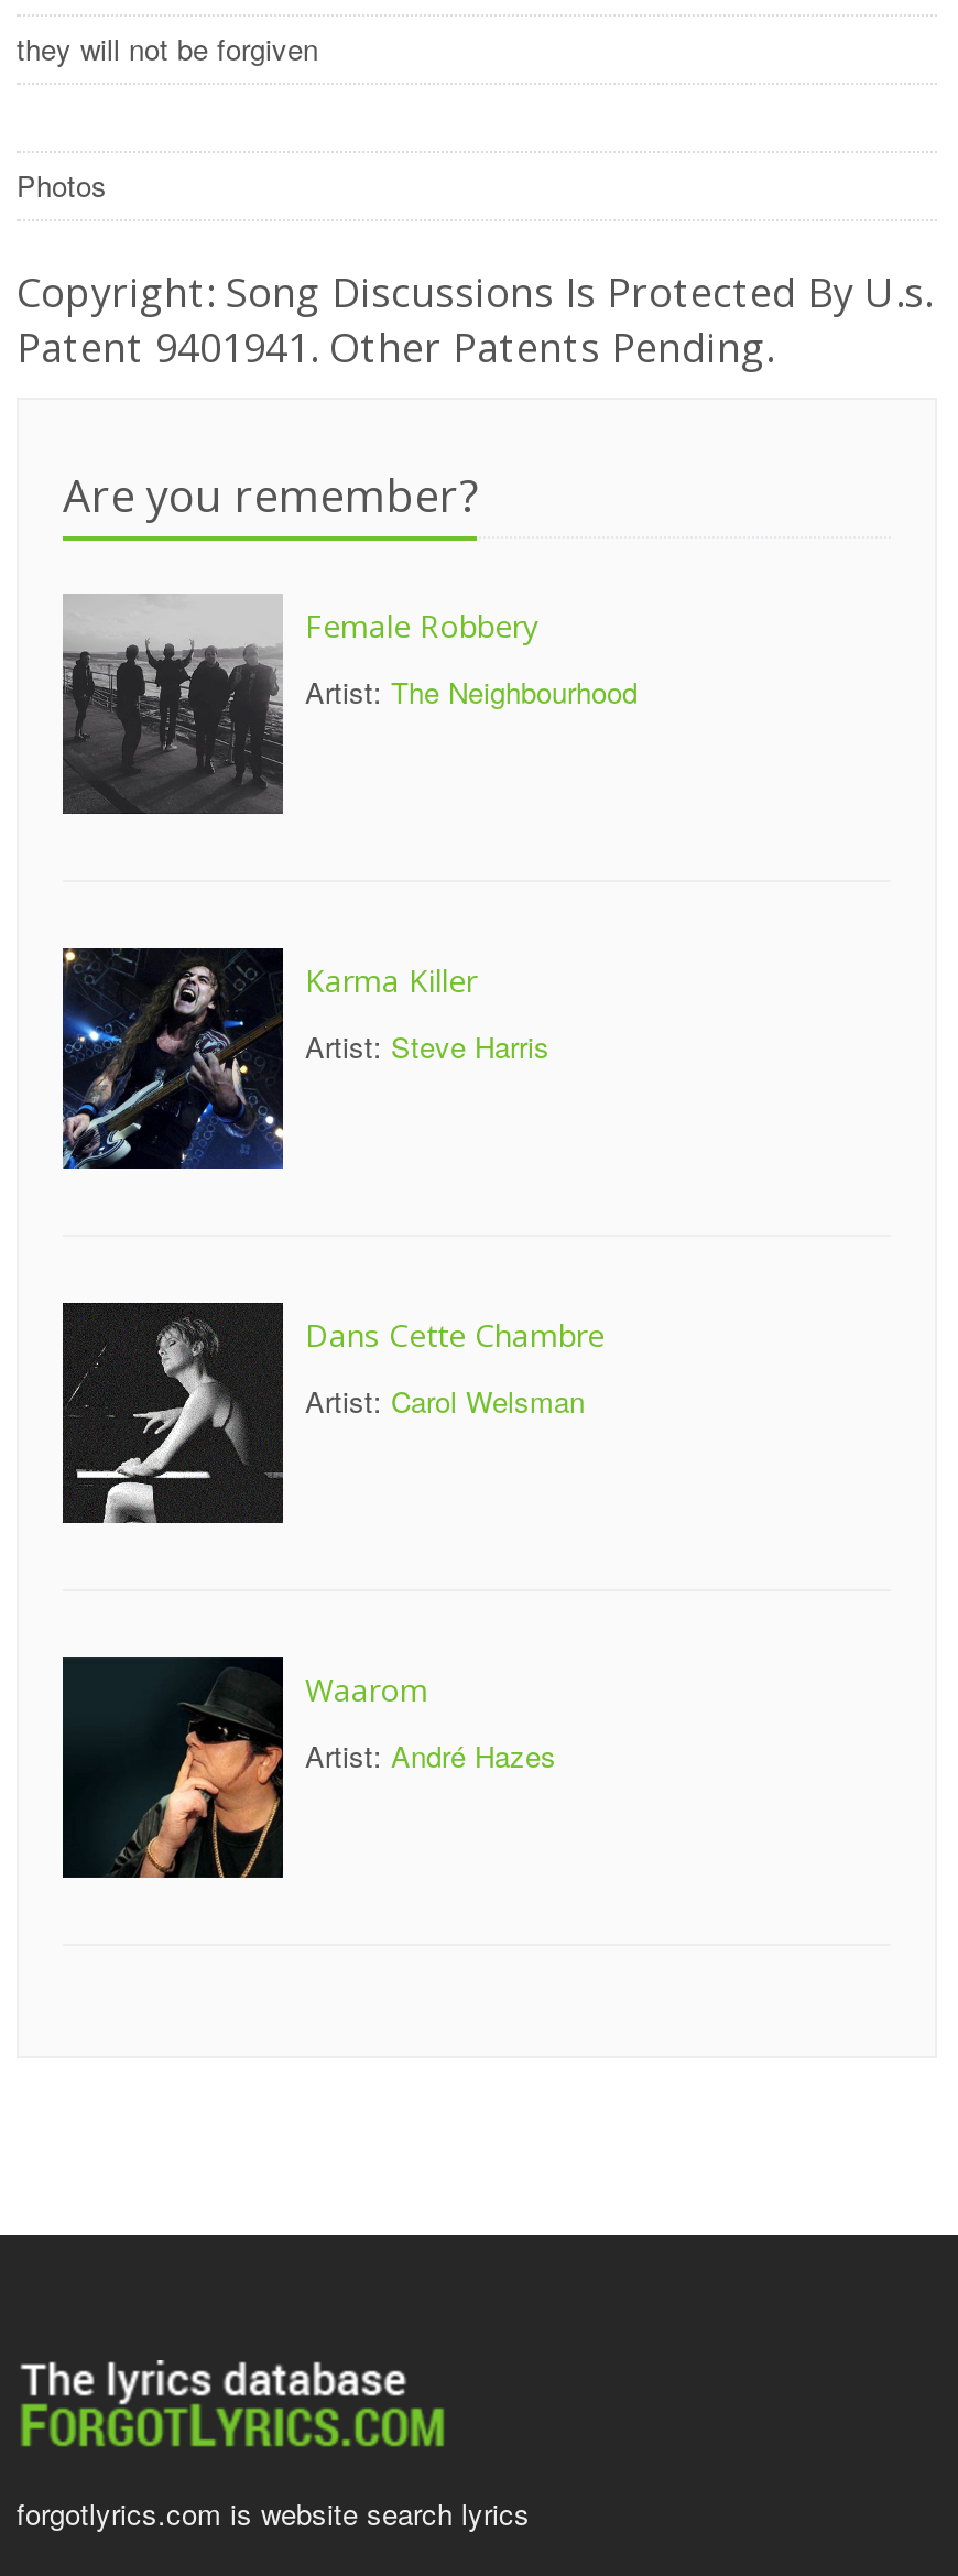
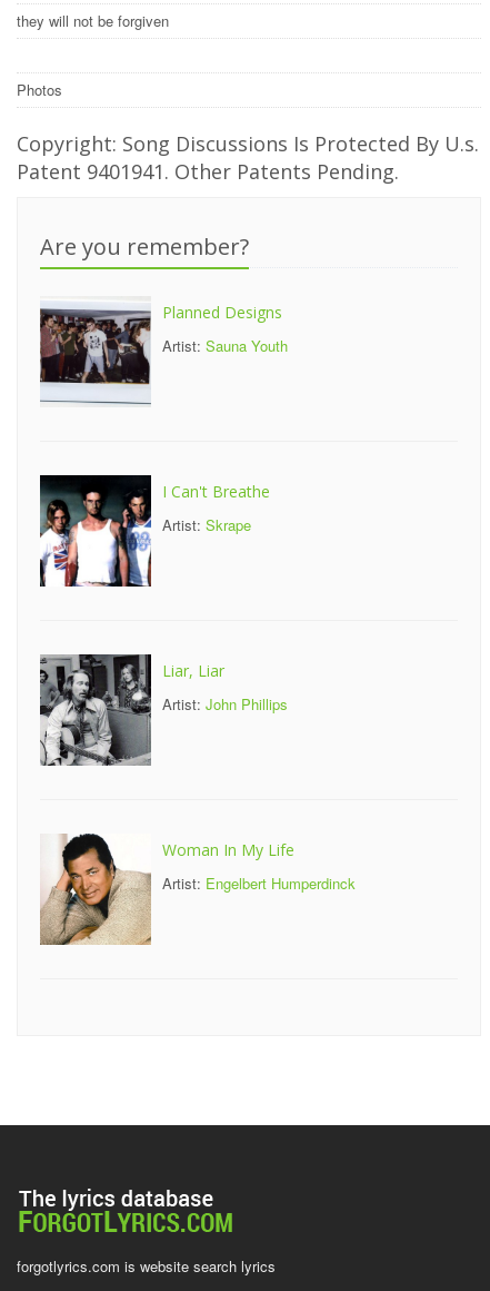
[61,594,538,816] [image] | Female Robbery -> [40,297,282,407] [image] | Planned Designs
[305,671,638,713] Artist: The Neighbourhood -> [162,335,288,356] Artist: Sauna Youth
[61,946,477,1171] [image] | Karma Killer -> [39,474,270,588] [image] | I Can't Breathe
[305,1025,549,1067] Artist: Steve Harris -> [162,514,251,535] Artist: Skrape
[61,1303,605,1525] [image] | Dans Cette Chambre -> [40,654,224,766] [image] | Liar, Liar
[305,1380,585,1422] Artist: Carol Welsman -> [162,693,288,715] Artist: John Phillips
[61,1655,428,1880] [image] | Waarom -> [40,834,294,946] [image] | Woman In My Life
[305,1735,556,1776] Artist: André Hazes -> [162,873,356,894] Artist: Engelbert Humperdinck

